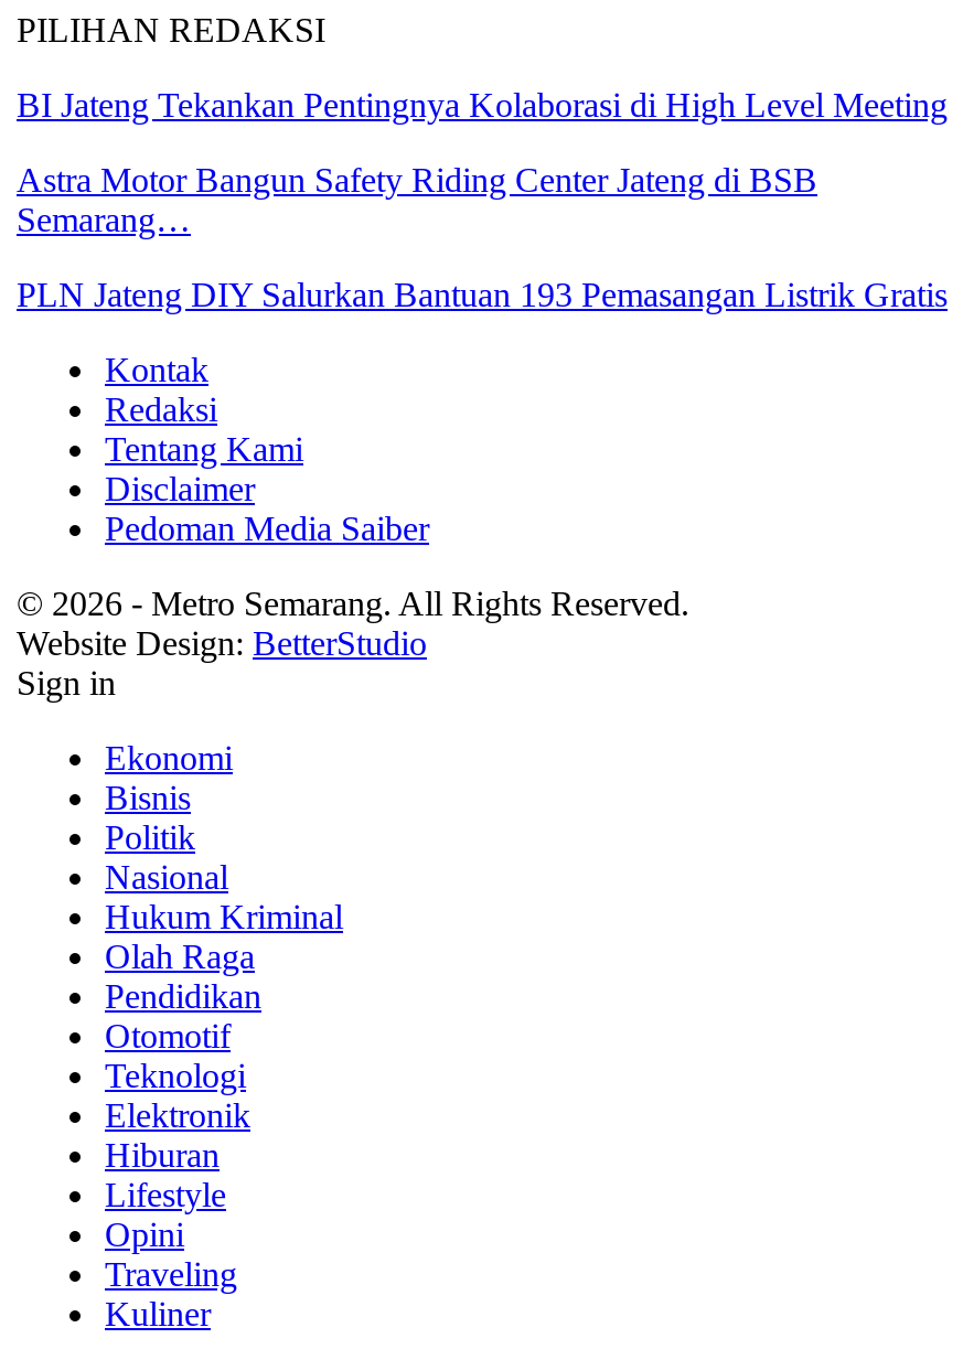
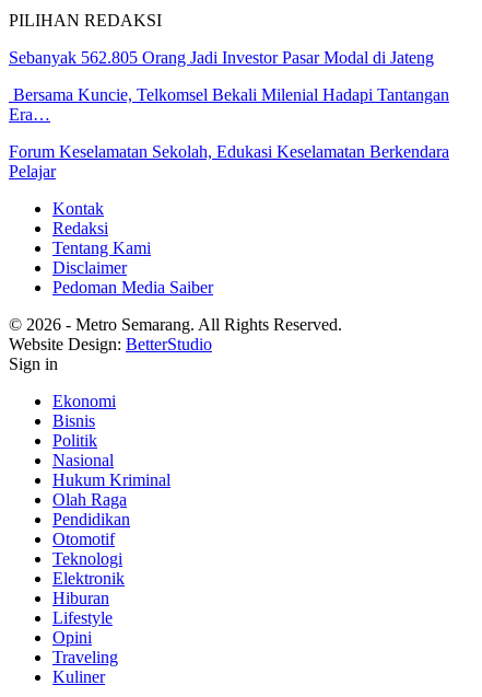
[17,86,948,123] BI Jateng Tekankan Pentingnya Kolaborasi di High Level Meeting -> [9,48,434,67] Sebanyak 562.805 Orang Jadi Investor Pasar Modal di Jateng
[17,161,817,238] Astra Motor Bangun Safety Riding Center Jateng di BSB | Semarang… -> [9,85,449,123] Bersama Kuncie, Telkomsel Bekali Milenial Hadapi Tantangan | Era…
[17,275,948,313] PLN Jateng DIY Salurkan Bantuan 193 Pemasangan Listrik Gratis -> [9,142,449,180] Forum Keselamatan Sekolah, Edukasi Keselamatan Berkendara | Pelajar

